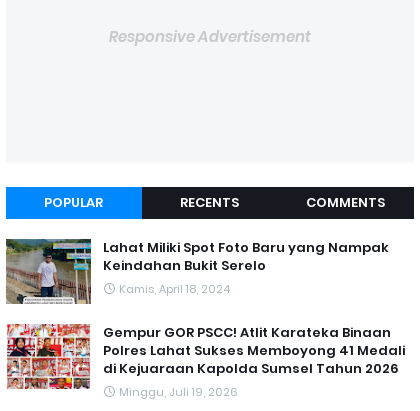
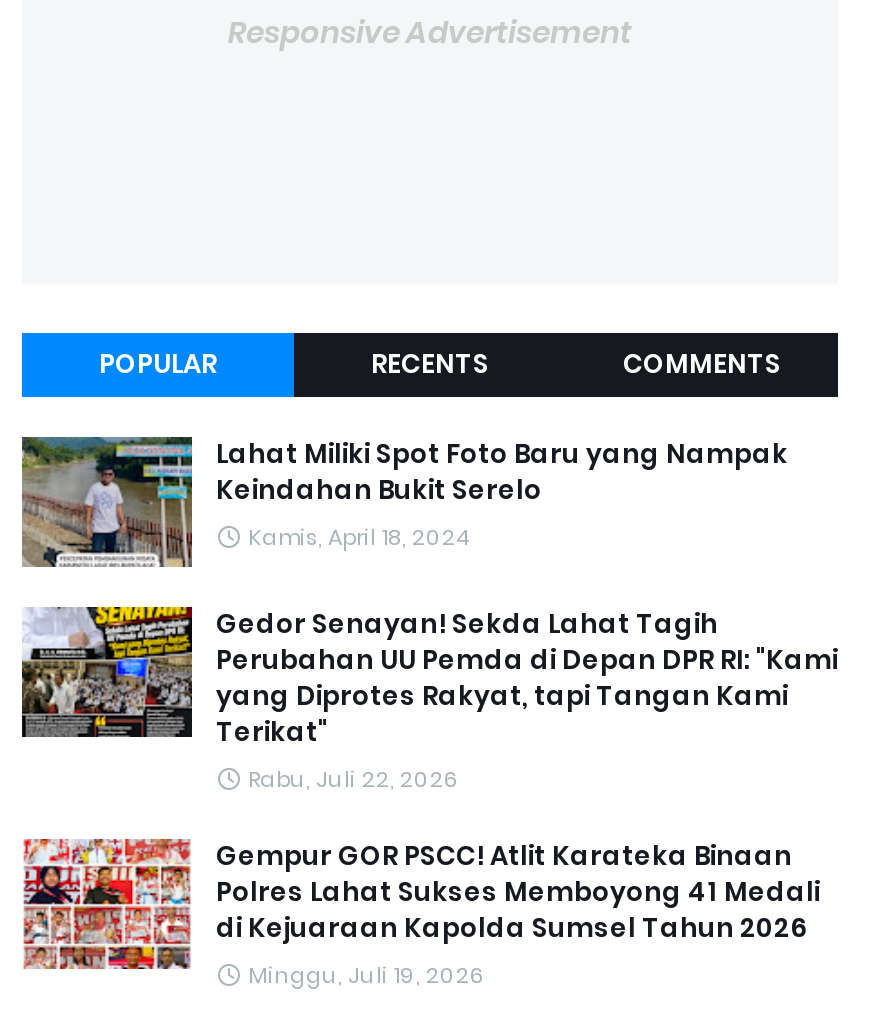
none -> [20,604,838,794] [image] | Gedor Senayan! Sekda Lahat Tagih | Perubahan UU Pemda di Depan DPR RI: "Kami | yang Diprotes Rakyat, tapi Tangan Kami | Terikat" | Rabu, Juli 22, 2026

